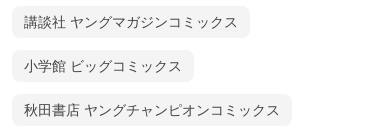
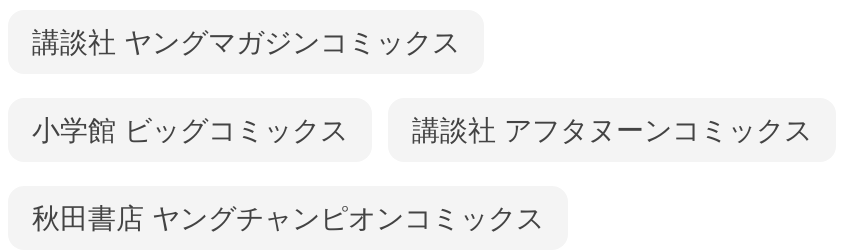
none -> [412,114,812,146] 講談社 アフタヌーンコミックス

